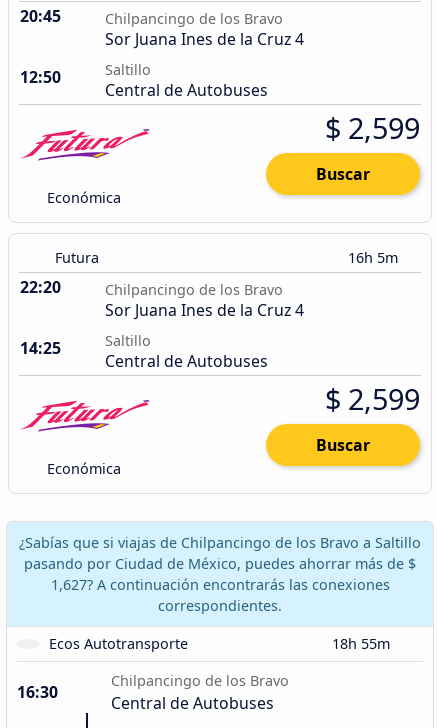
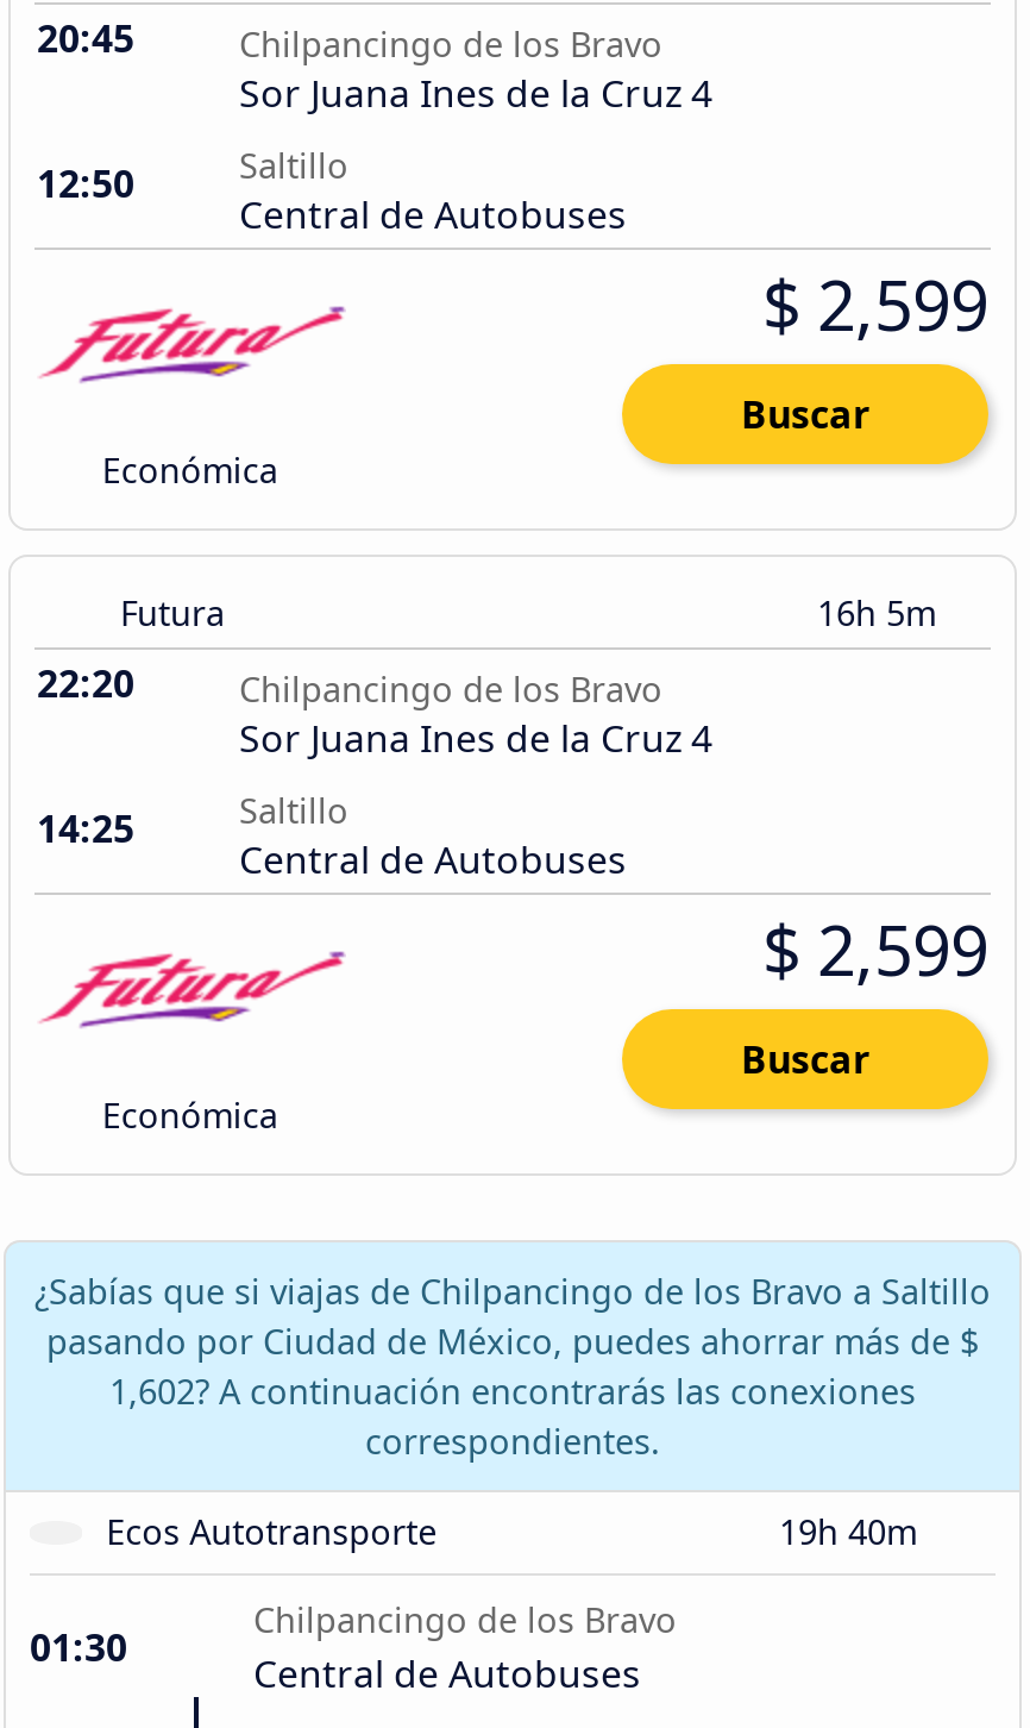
[50,575,389,594] 1,627? A continuación encontrarás las conexiones -> [109,1368,916,1413] 1,602? A continuación encontrarás las conexiones
[332,634,394,653] 18h 55m -> [779,1508,927,1553] 19h 40m
[17,681,58,703] 16:30 -> [30,1620,127,1672] 01:30

